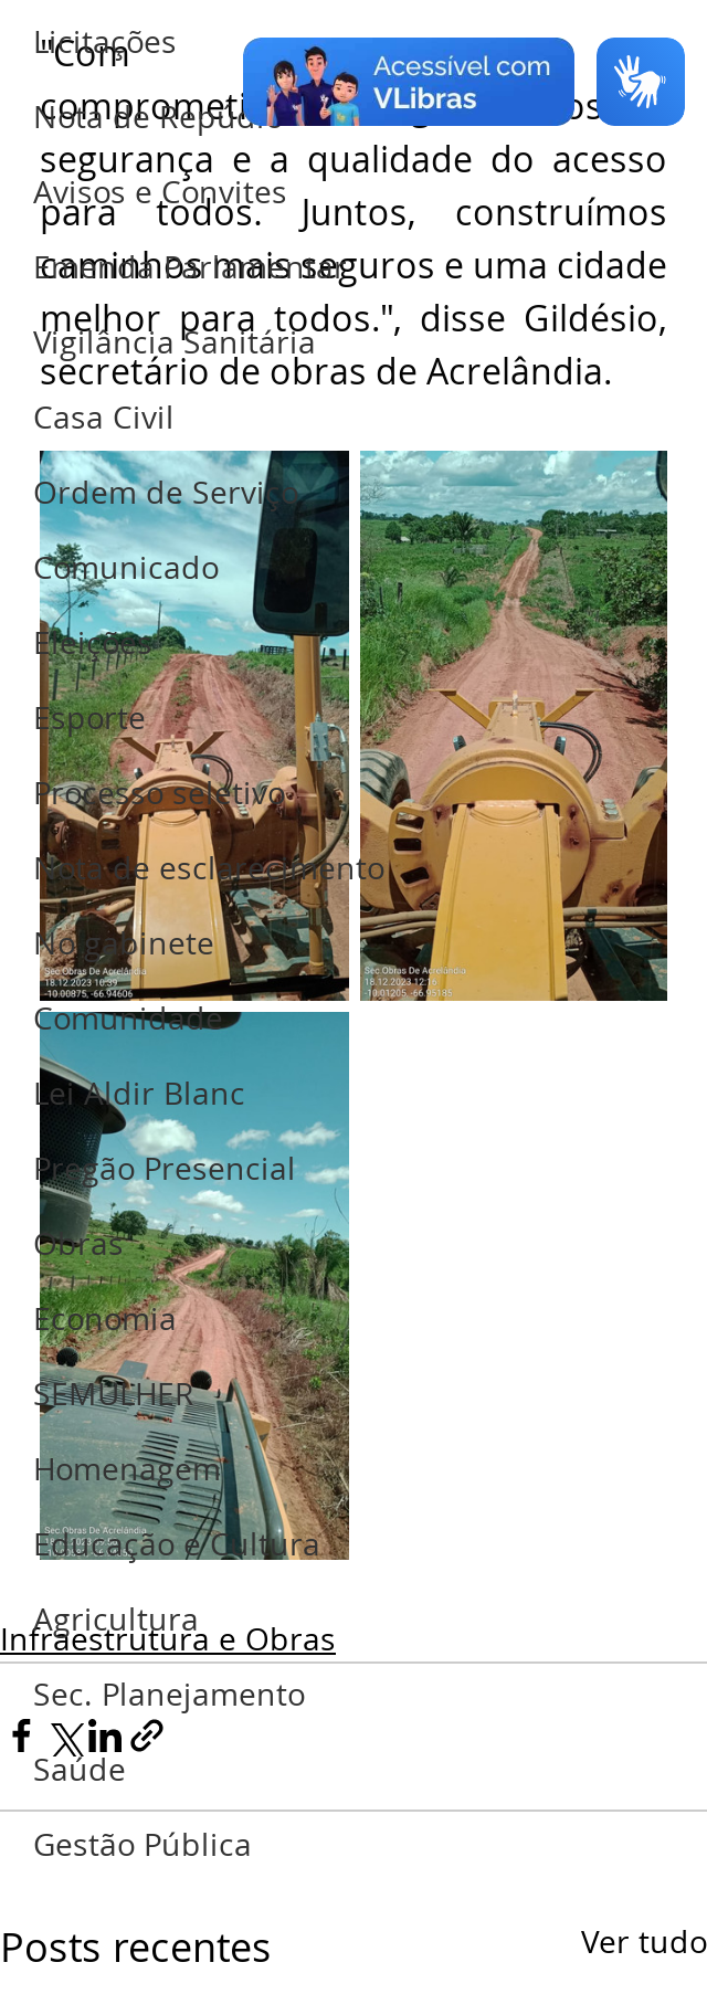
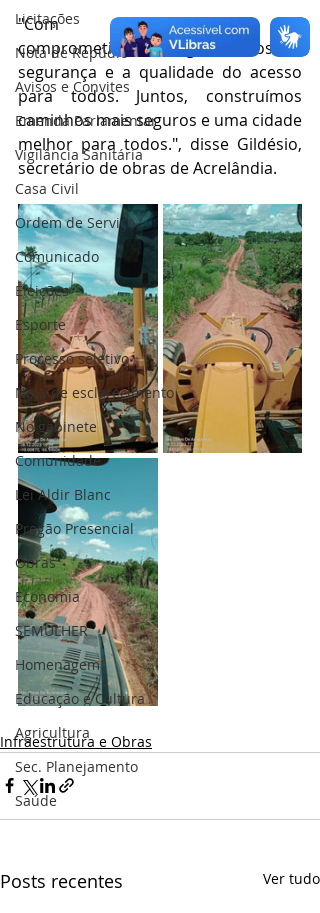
[33,1823,252,1865] Gestão Pública -> none

